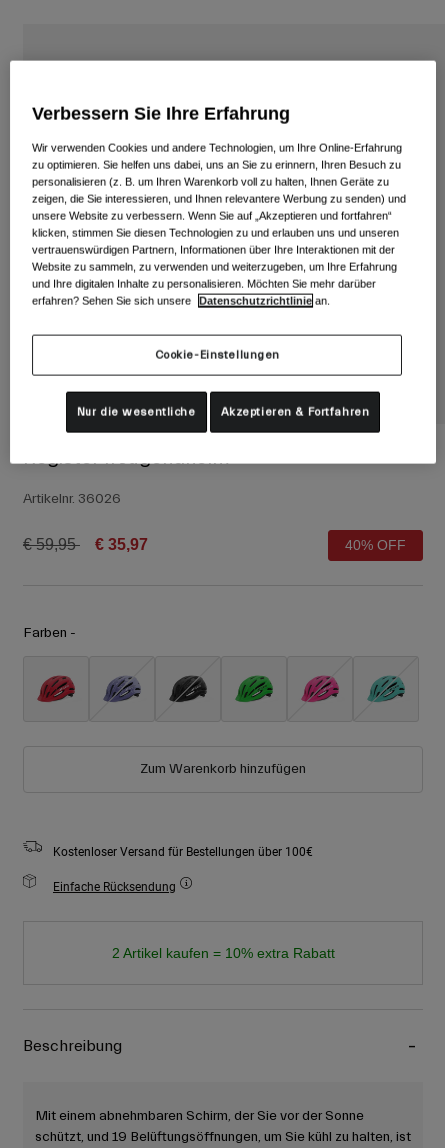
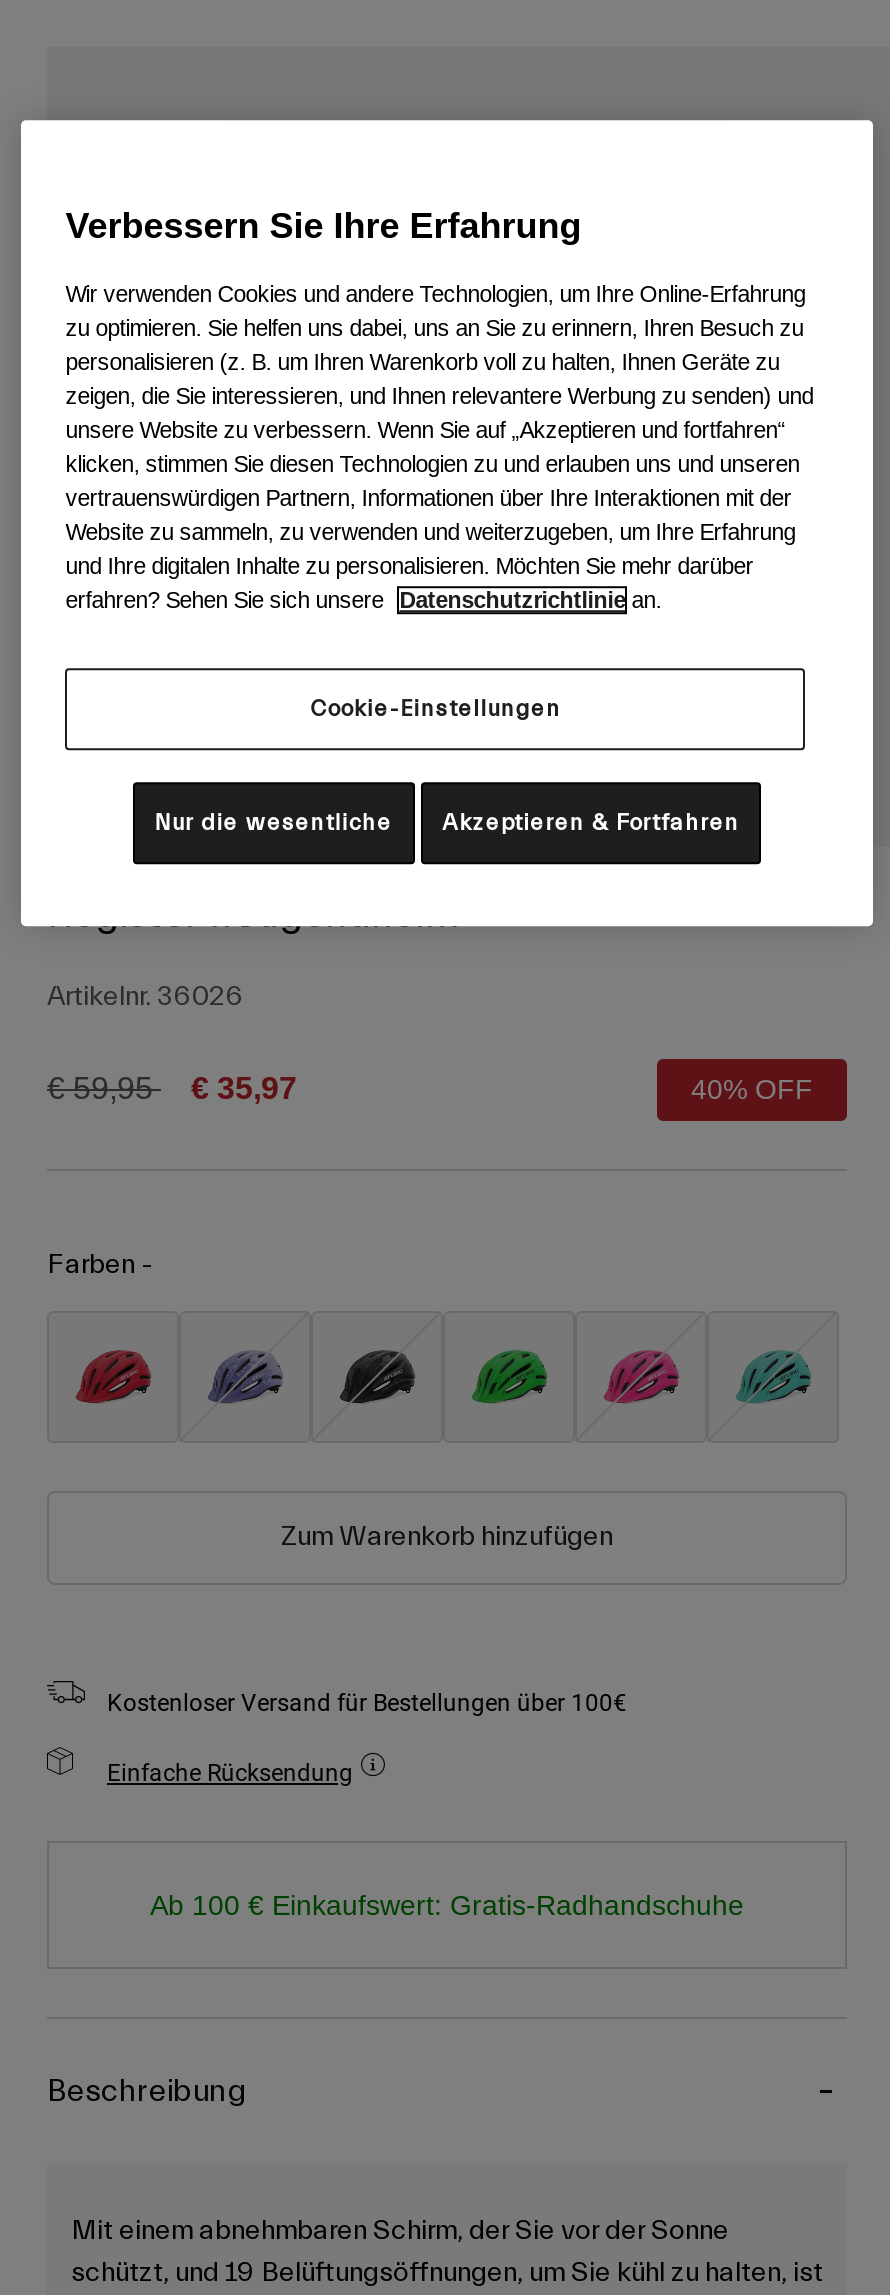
[111,945,334,961] 2 Artikel kaufen = 10% extra Rabatt -> [150,1889,744,1921] Ab 100 € Einkaufswert: Gratis-Radhandschuhe

